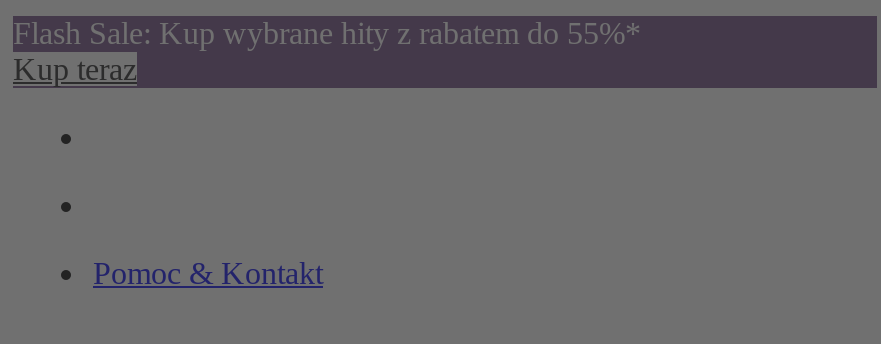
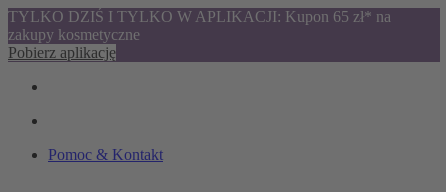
[13,16,641,86] Flash Sale: Kup wybrane hity z rabatem do 55%* | Kup teraz -> [8,8,391,61] TYLKO DZIŚ I TYLKO W APLIKACJI: Kupon 65 zł* na | zakupy kosmetyczne | Pobierz aplikację

